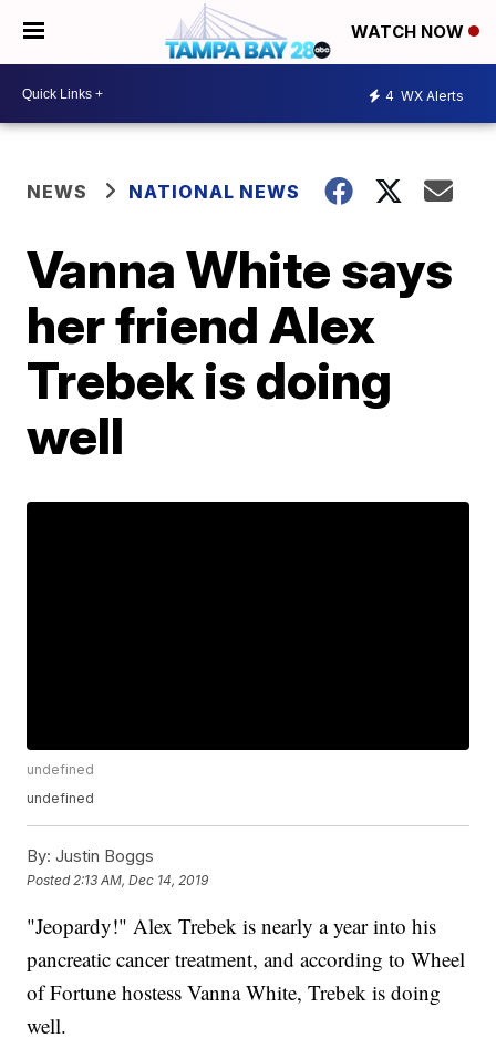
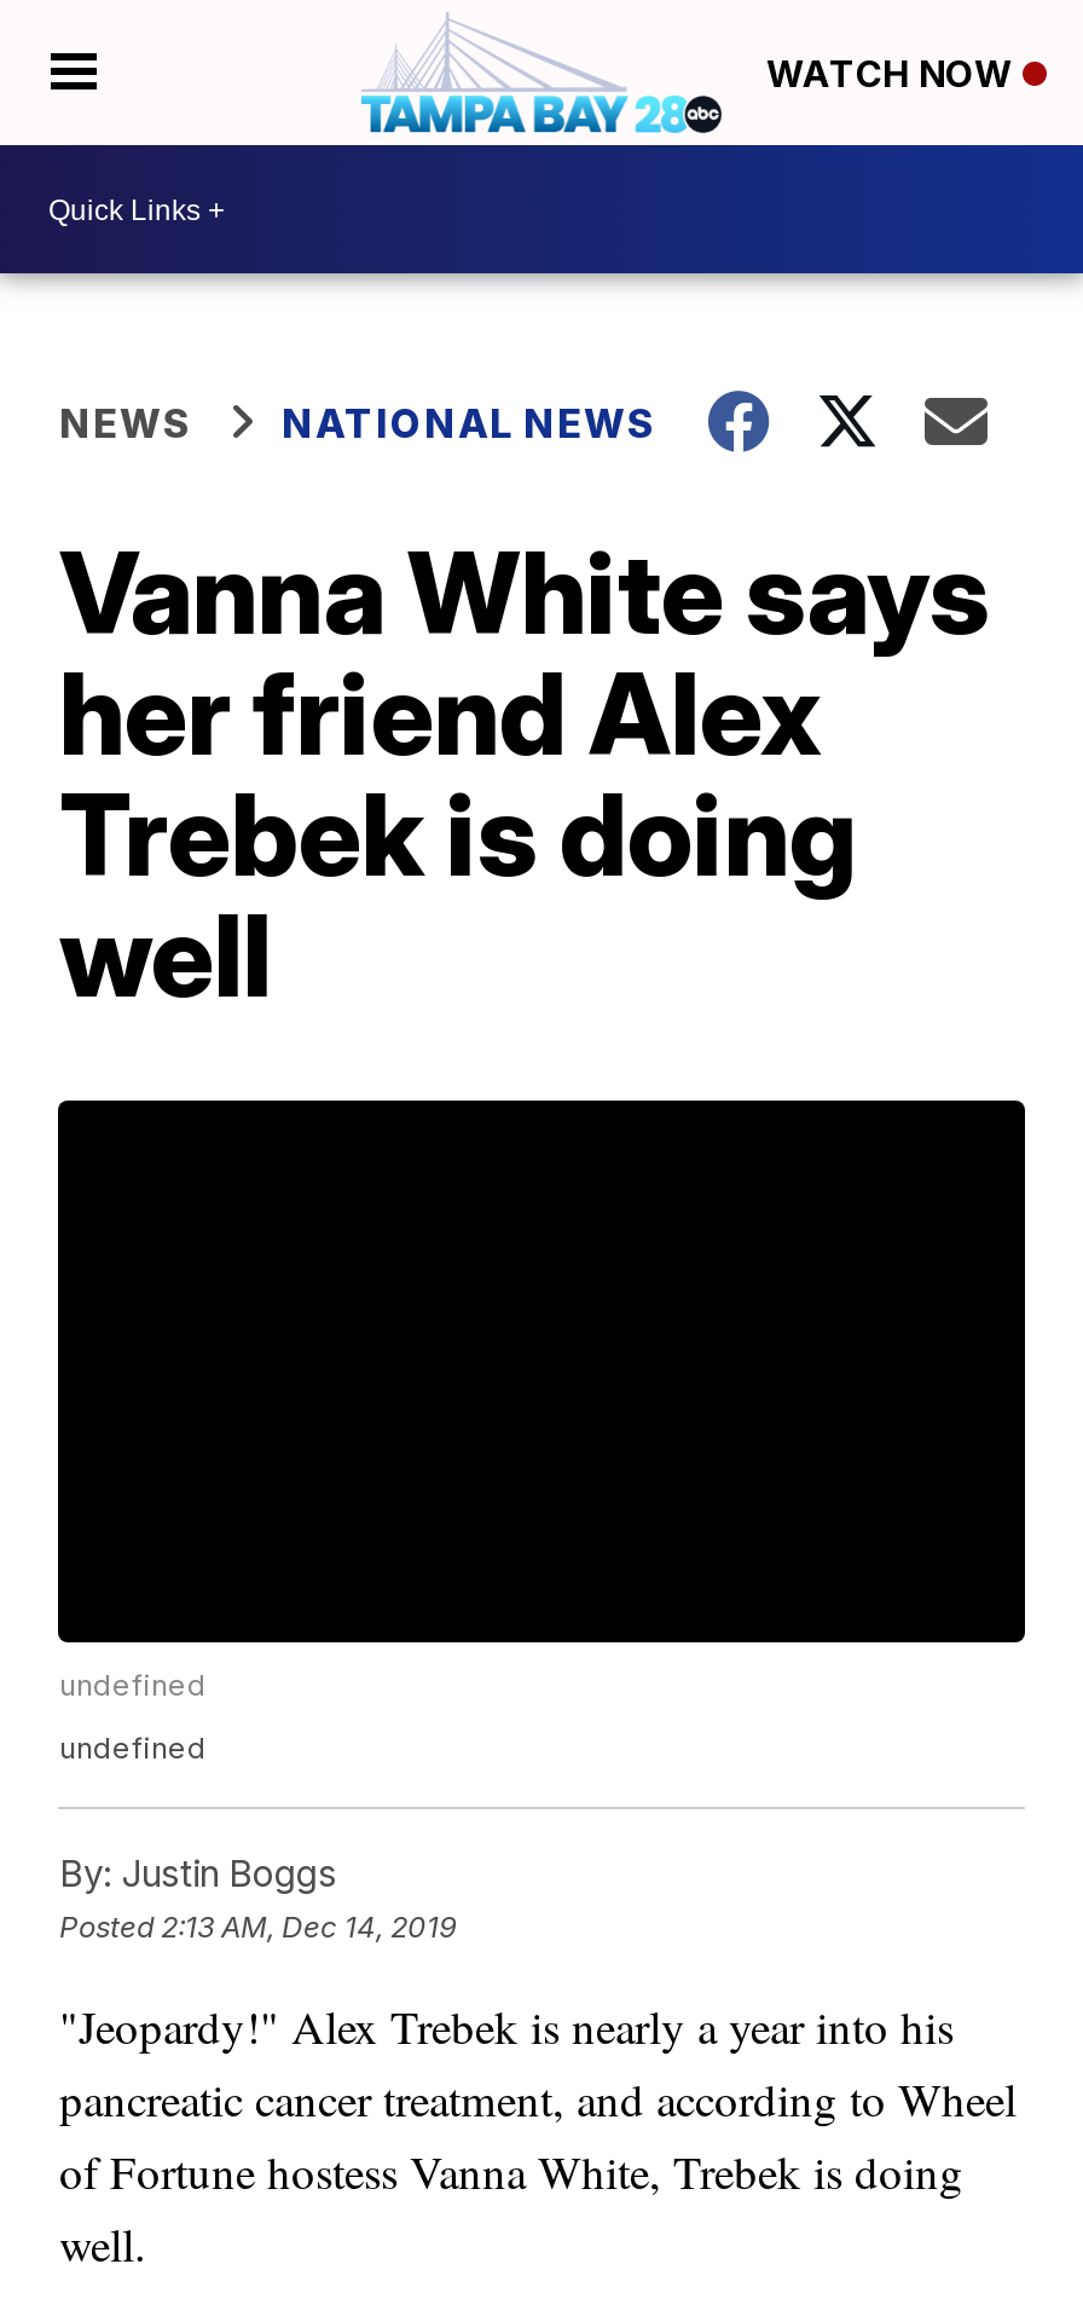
[385,87,464,104] 4 WX Alerts -> none

